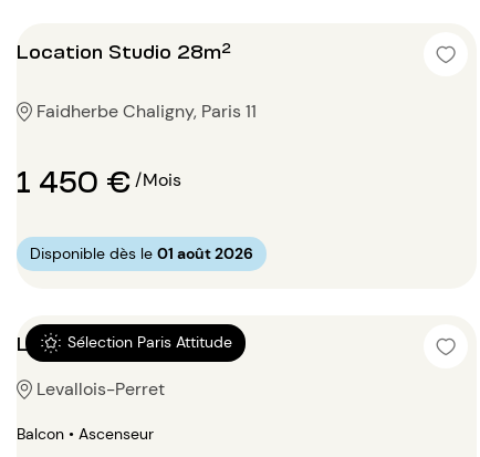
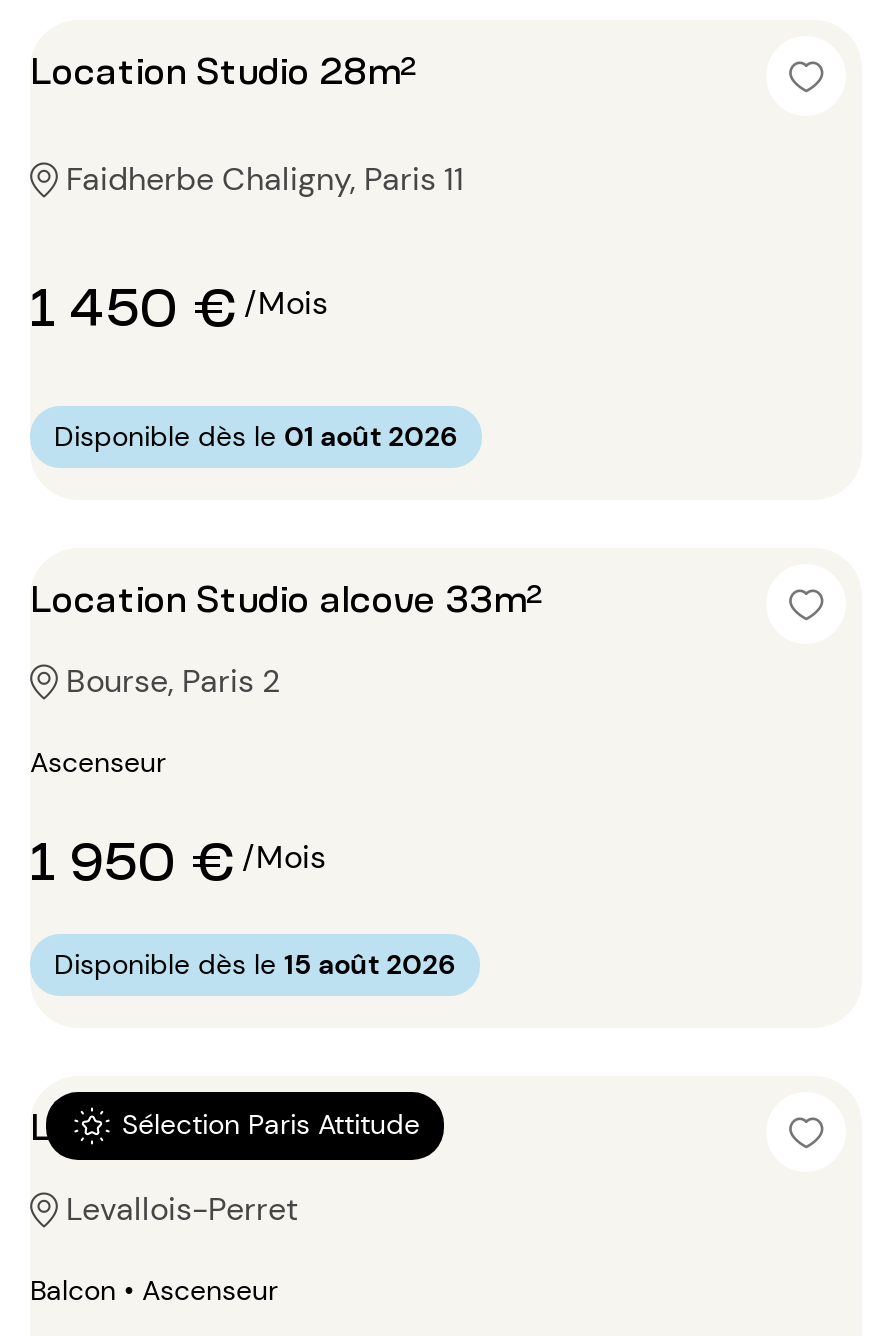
none -> [30,571,544,981] Location Studio alcove 33m² | Bourse, Paris 2 | Ascenseur | 1 950 € /Mois | Disponible dès le 15 août 2026

